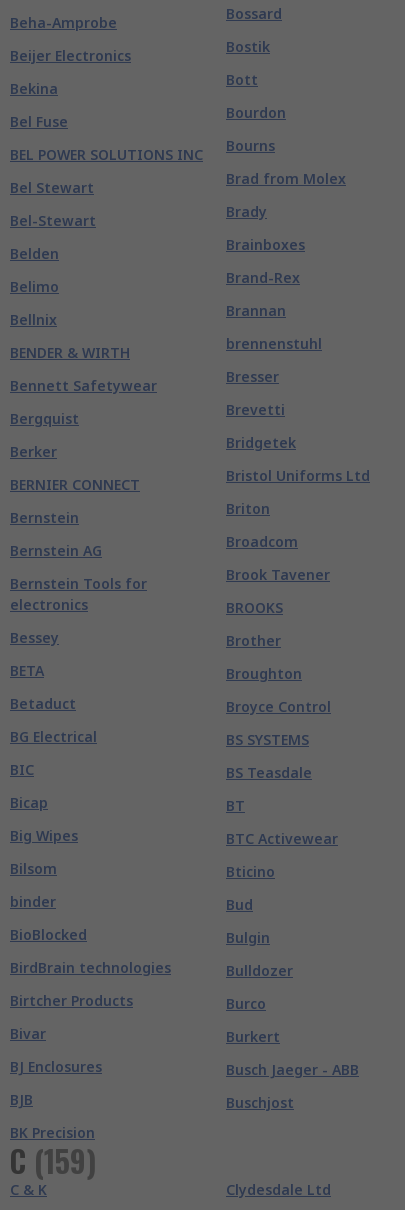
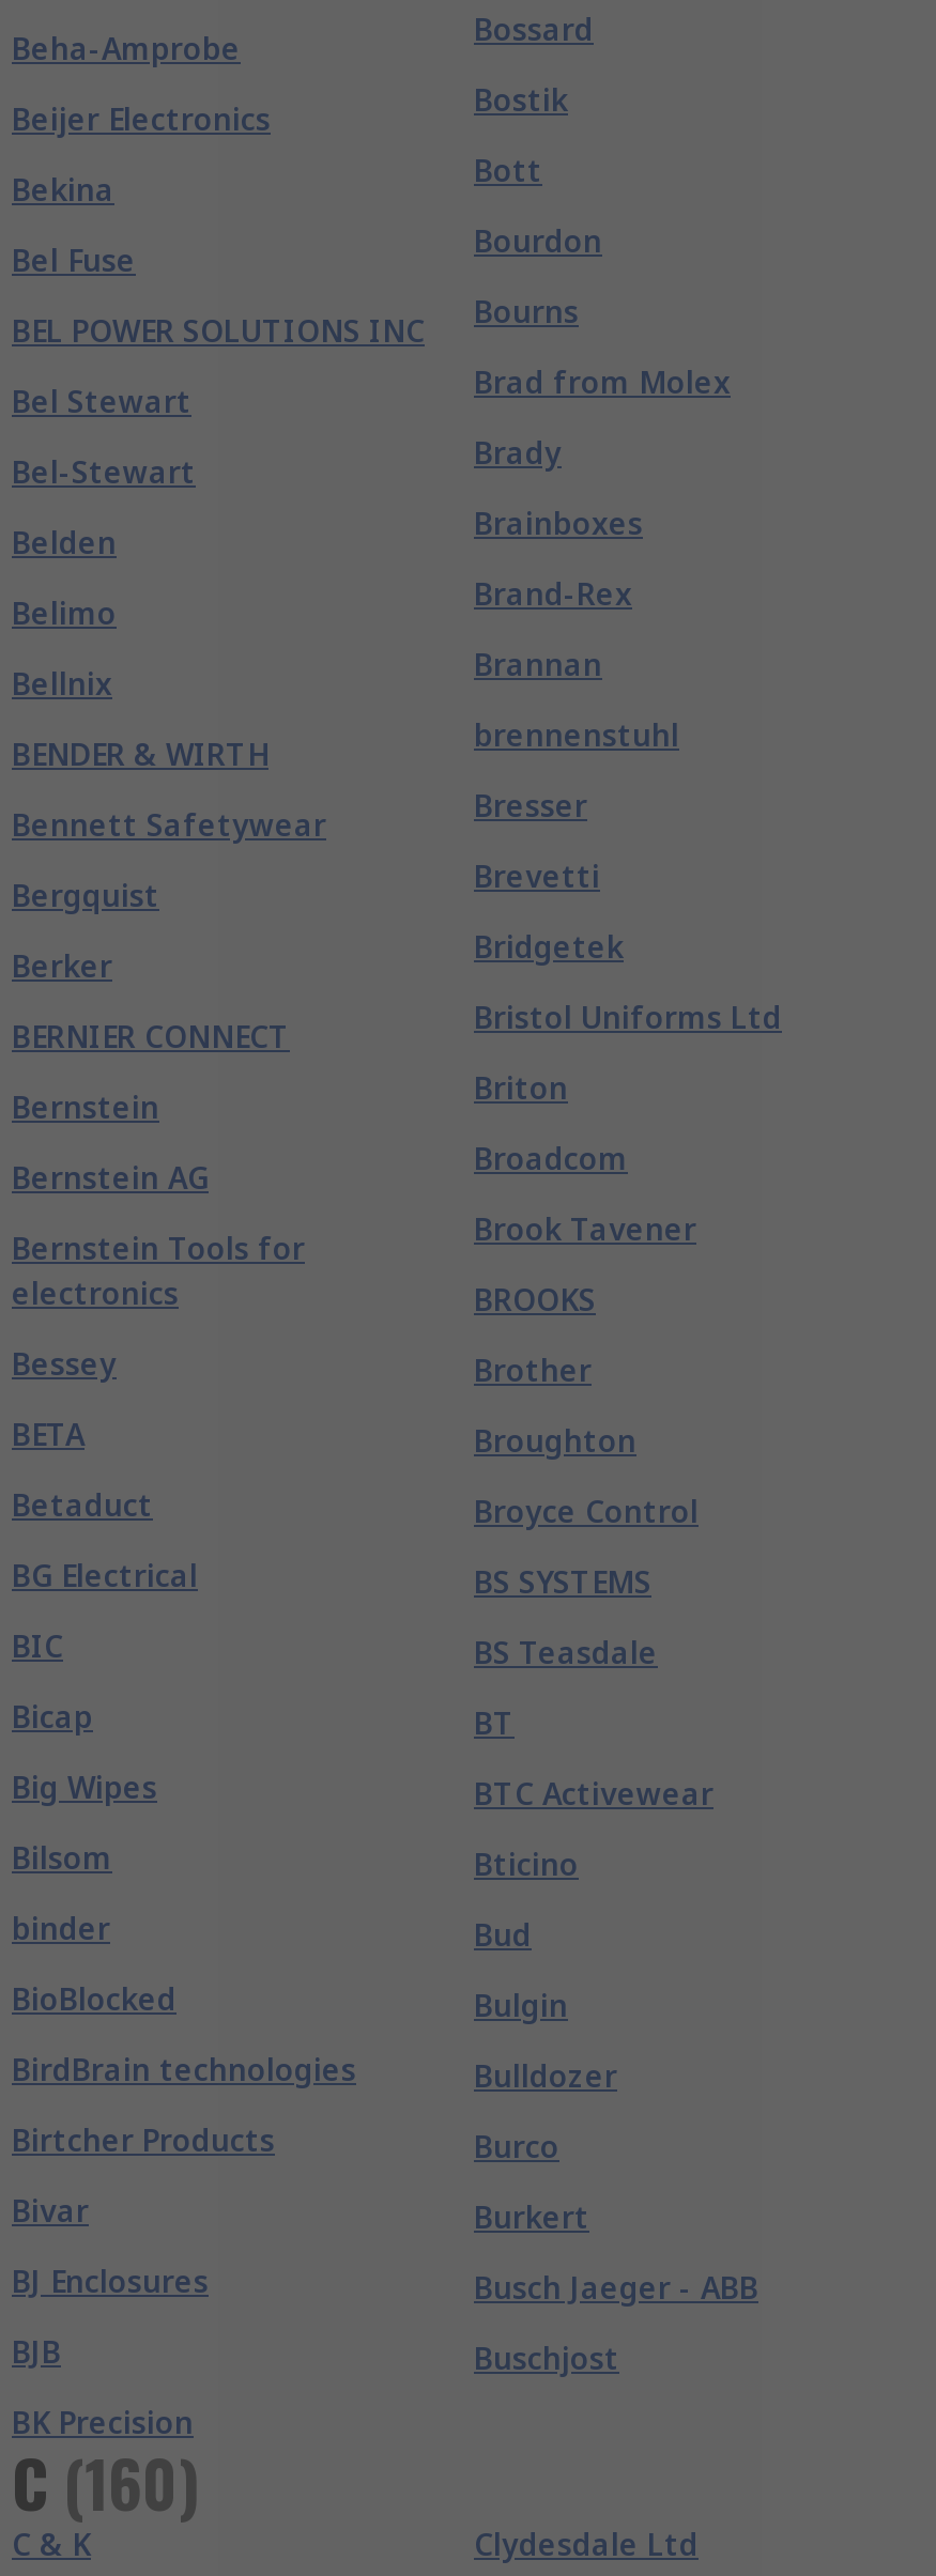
[10,1138,97,1183] C (159) -> [12,2434,202,2530] C (160)

